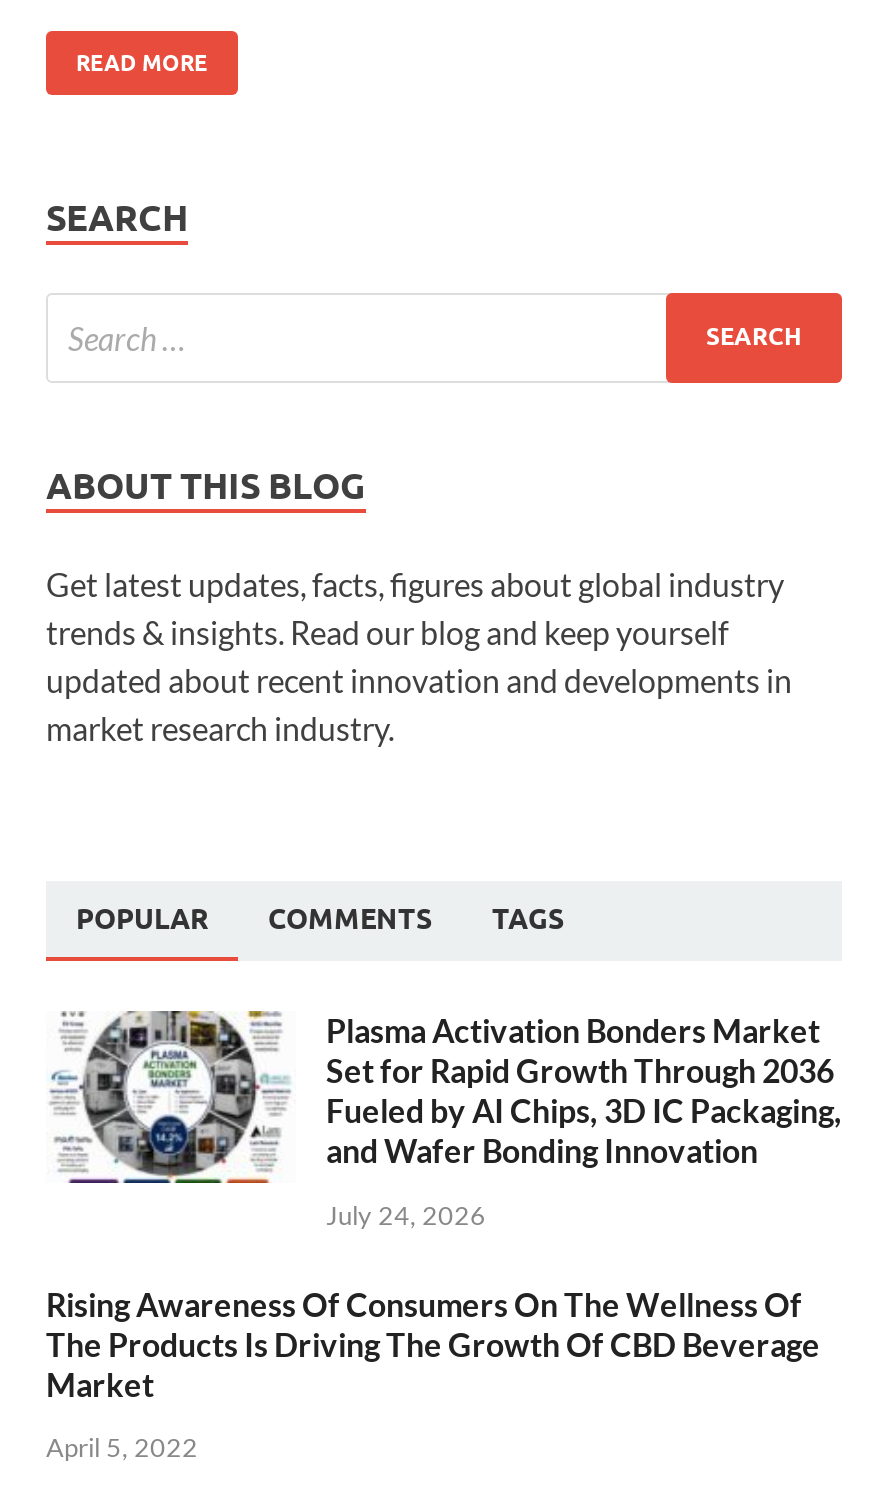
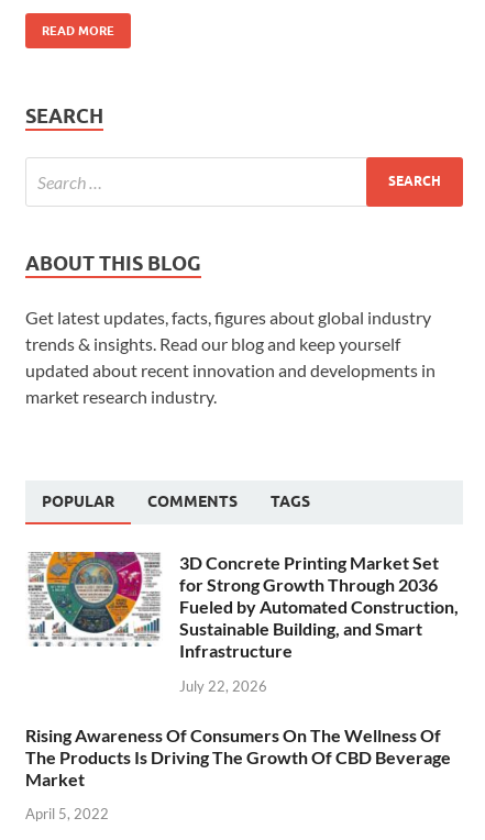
[52,1009,842,1185] [image] | Plasma Activation Bonders Market | Set for Rapid Growth Through 2036 | Fueled by AI Chips, 3D IC Packaging, | and Wafer Bonding Innovation -> [27,551,459,661] [image] | 3D Concrete Printing Market Set | for Strong Growth Through 2036 | Fueled by Automated Construction, | Sustainable Building, and Smart | Infrastructure
[326,1198,486,1230] July 24, 2026 -> [179,677,267,694] July 22, 2026

